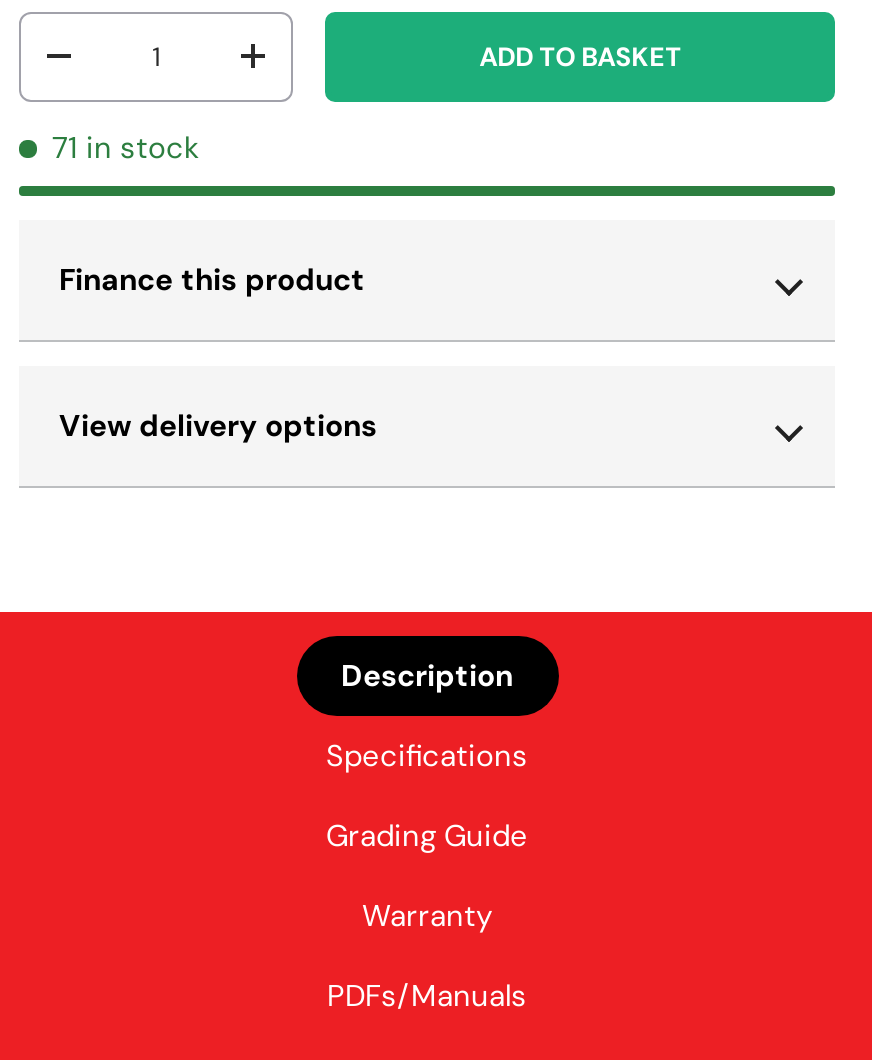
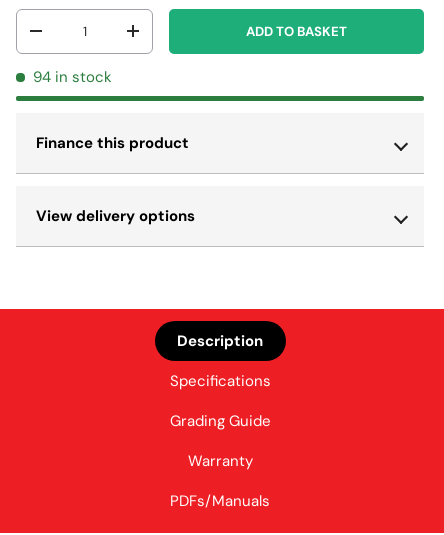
[52,128,200,168] 71 in stock -> [32,67,111,87] 94 in stock

